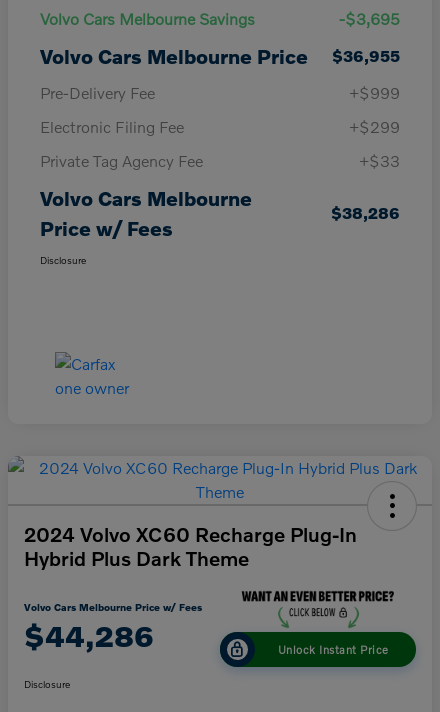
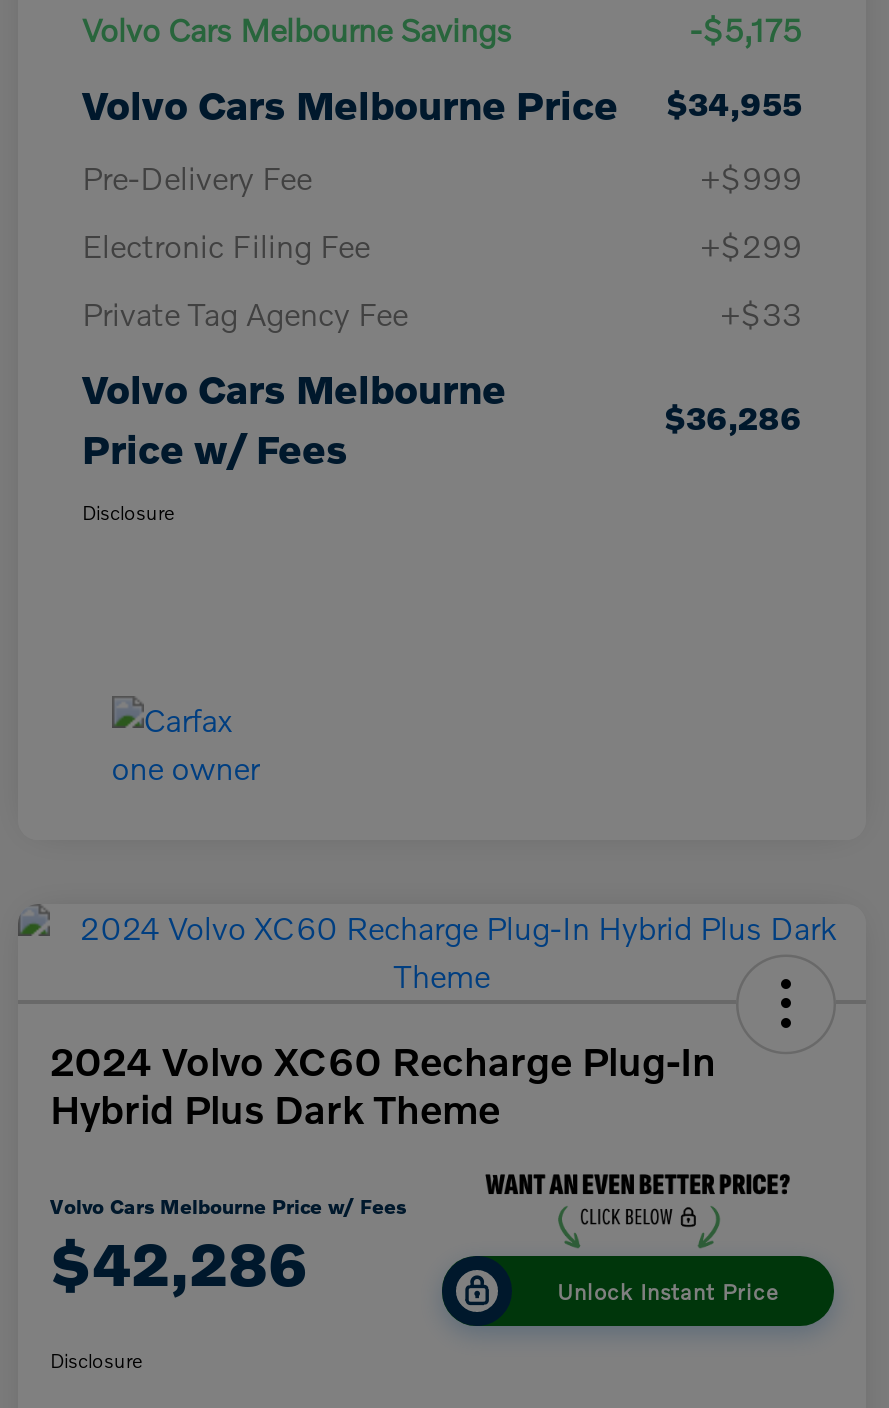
[339,9,400,28] -$3,695 -> [690,9,802,47] -$5,175
[40,44,400,68] Volvo Cars Melbourne Price $36,955 -> [82,79,802,127] Volvo Cars Melbourne Price $34,955
[331,203,400,222] $38,286 -> [664,397,802,435] $36,286
[24,618,154,653] $44,286 -> [50,1229,308,1299] $42,286

